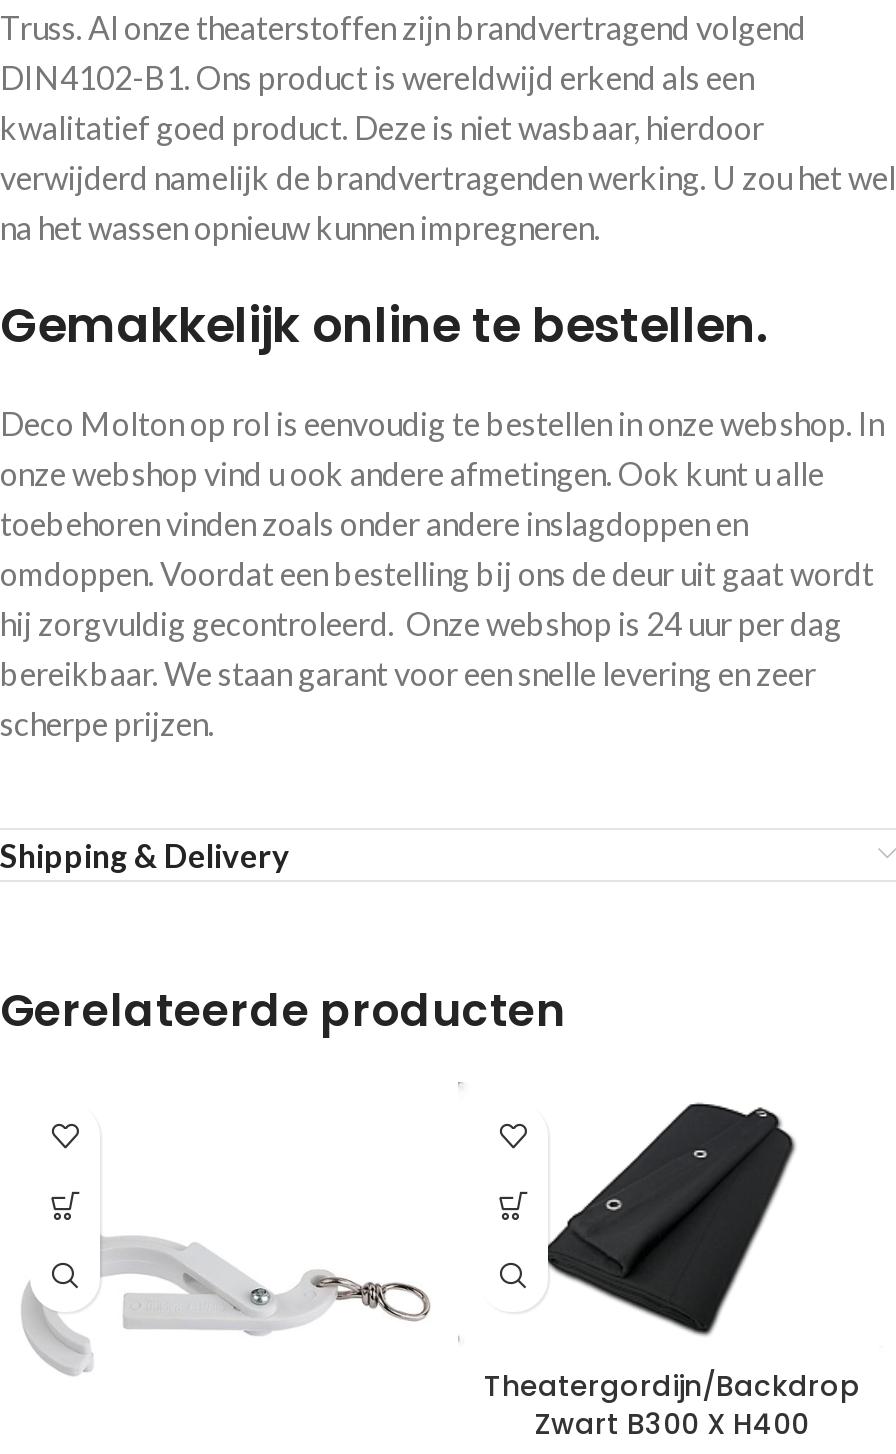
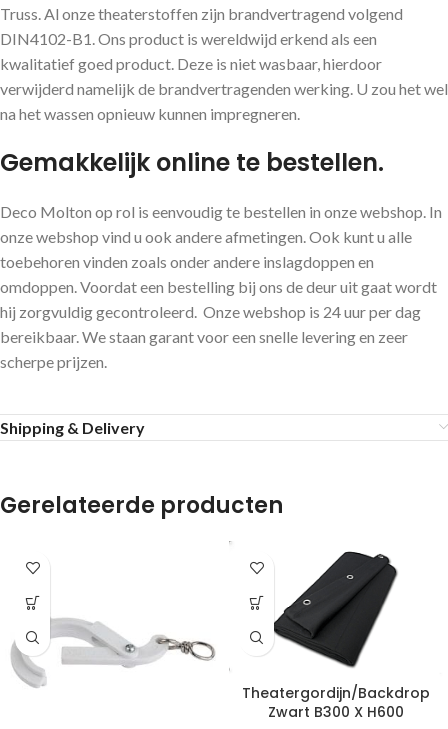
[535,1403,809,1443] Zwart B300 X H400 -> [268,702,404,722] Zwart B300 X H600

